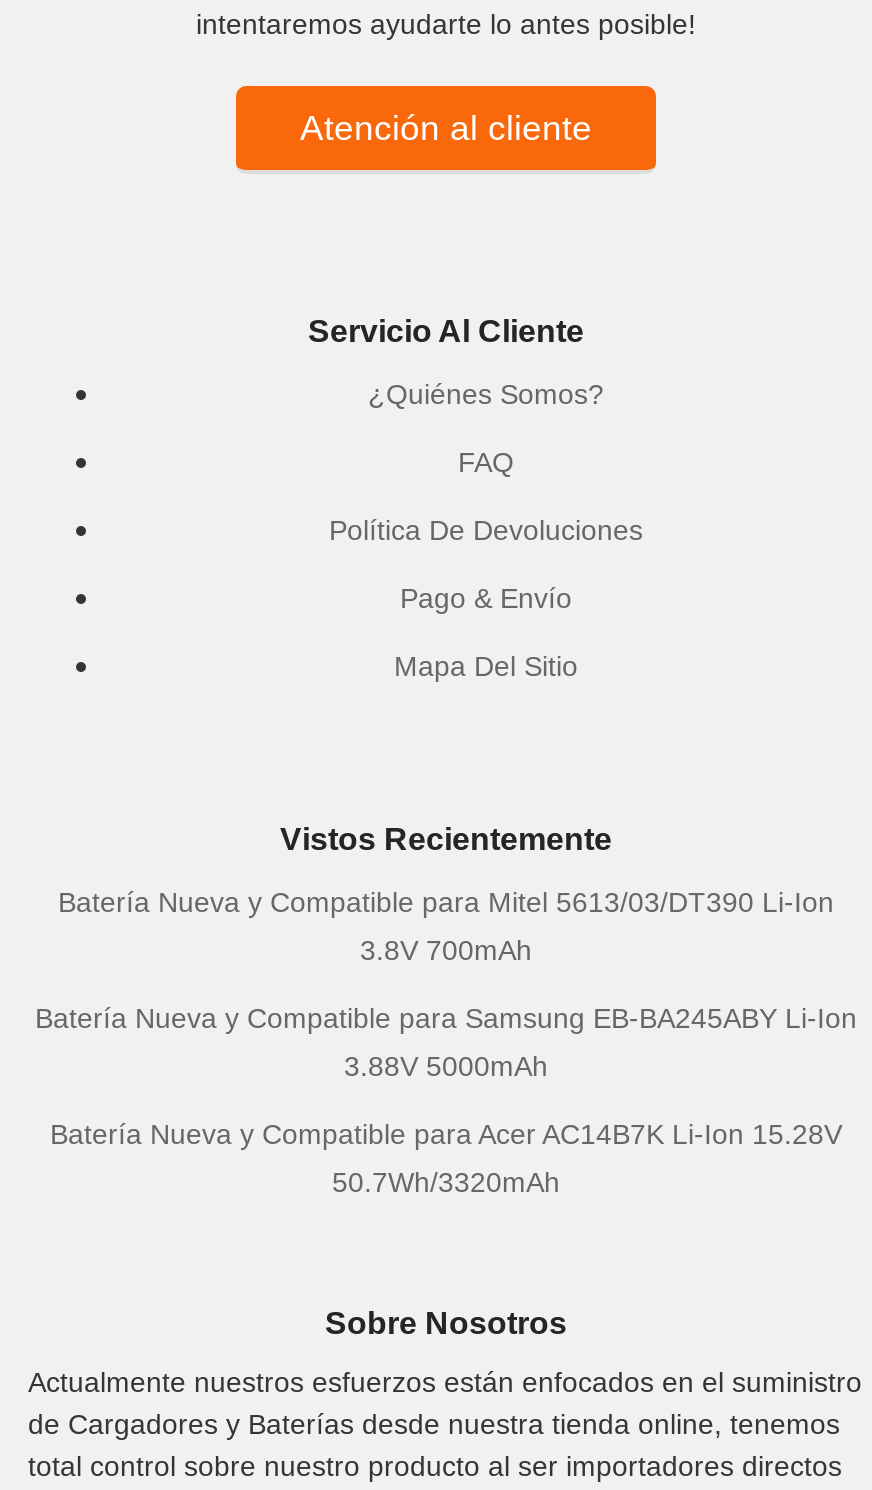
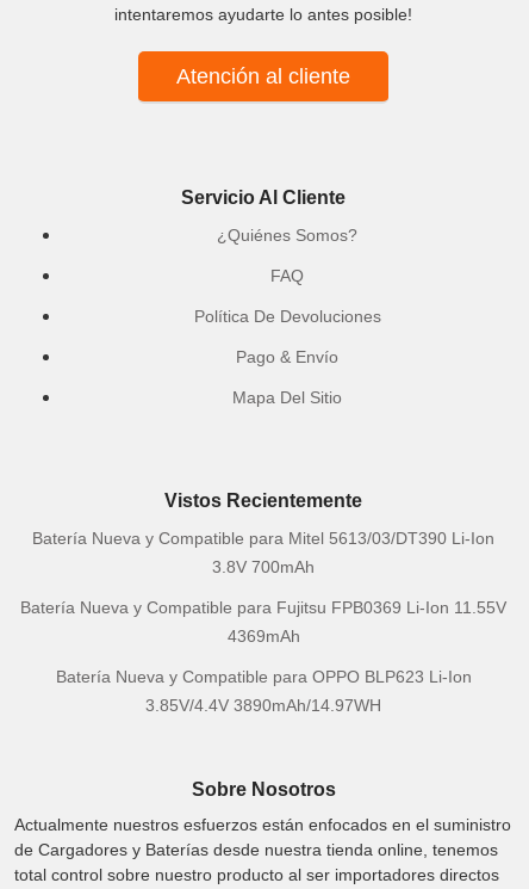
[35,1002,857,1034] Batería Nueva y Compatible para Samsung EB-BA245ABY Li-Ion -> [20,598,506,617] Batería Nueva y Compatible para Fujitsu FPB0369 Li-Ion 11.55V
[344,1050,548,1082] 3.88V 5000mAh -> [227,627,300,646] 4369mAh
[50,1118,842,1150] Batería Nueva y Compatible para Acer AC14B7K Li-Ion 15.28V -> [55,667,471,686] Batería Nueva y Compatible para OPPO BLP623 Li-Ion
[332,1166,560,1198] 50.7Wh/3320mAh -> [145,696,381,715] 3.85V/4.4V 3890mAh/14.97WH

